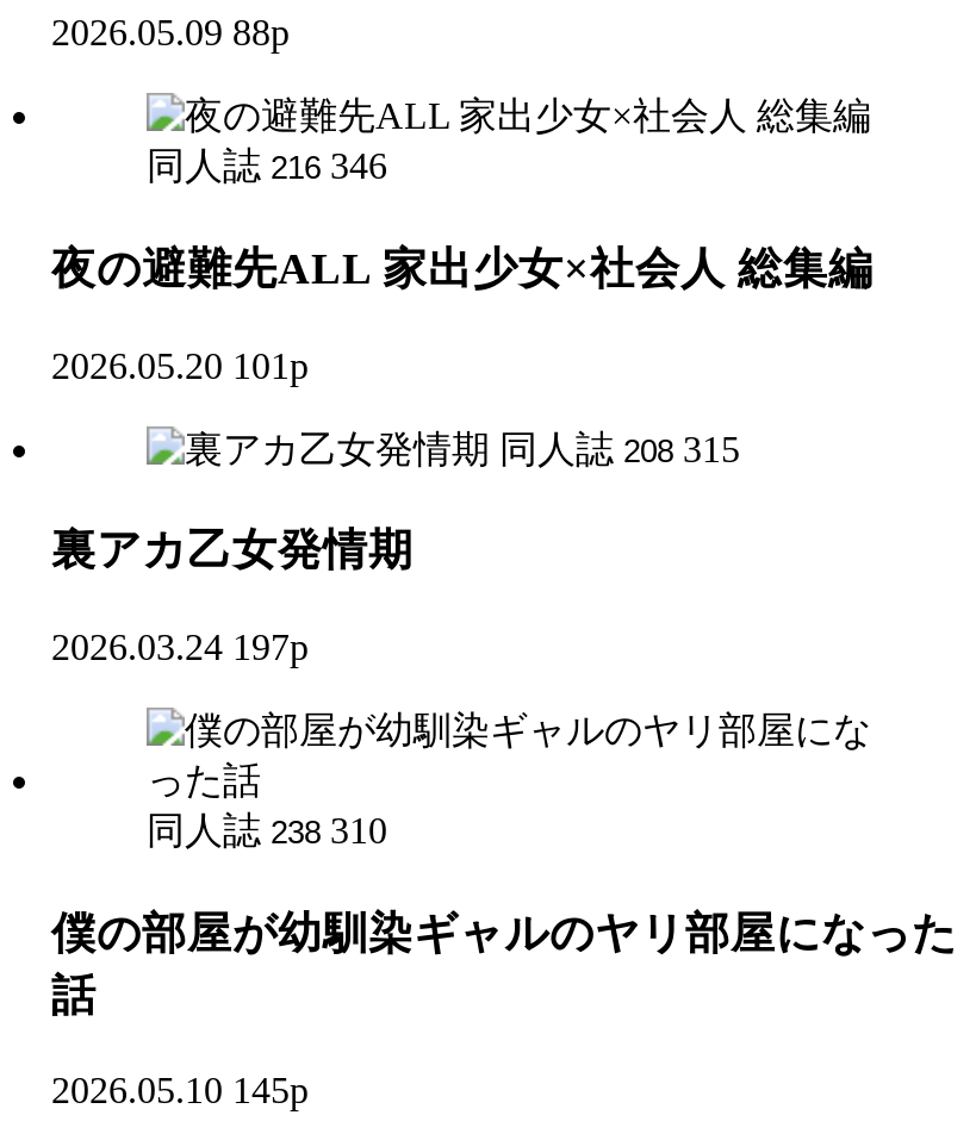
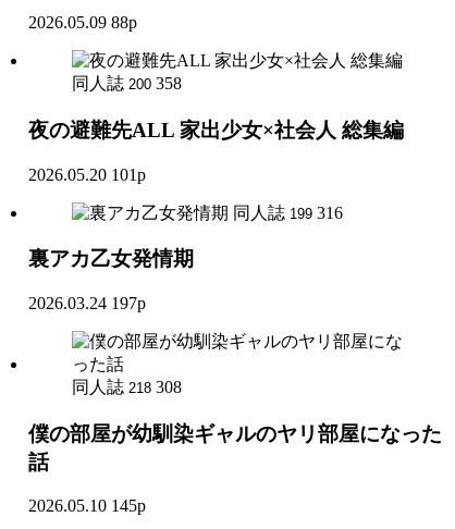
[147,146,387,186] 同人誌 216 346 -> [72,74,182,93] 同人誌 200 358
[499,428,740,468] 同人誌 208 315 -> [233,203,343,222] 同人誌 199 316
[147,810,387,850] 同人誌 238 310 -> [72,378,182,396] 同人誌 218 308

